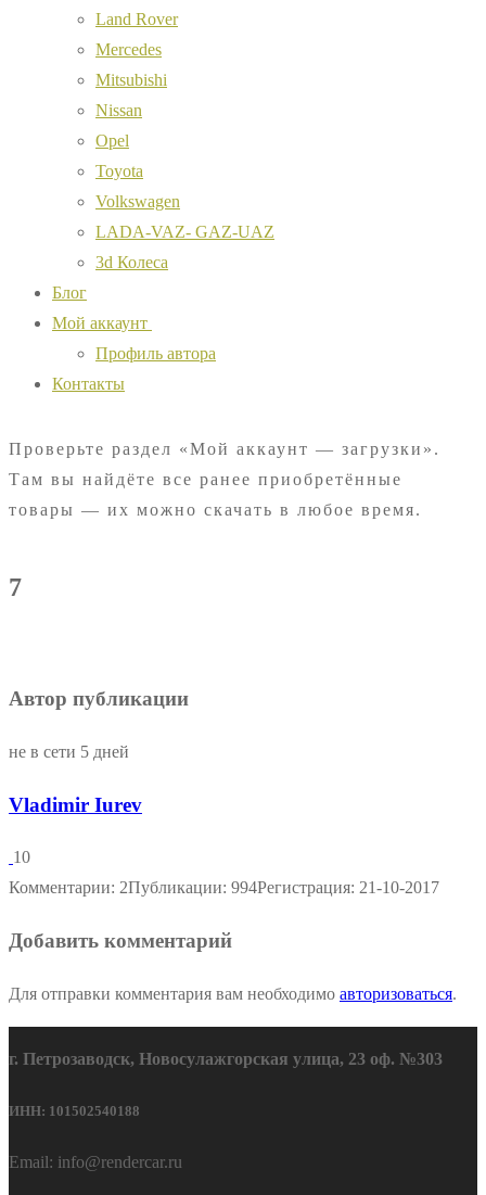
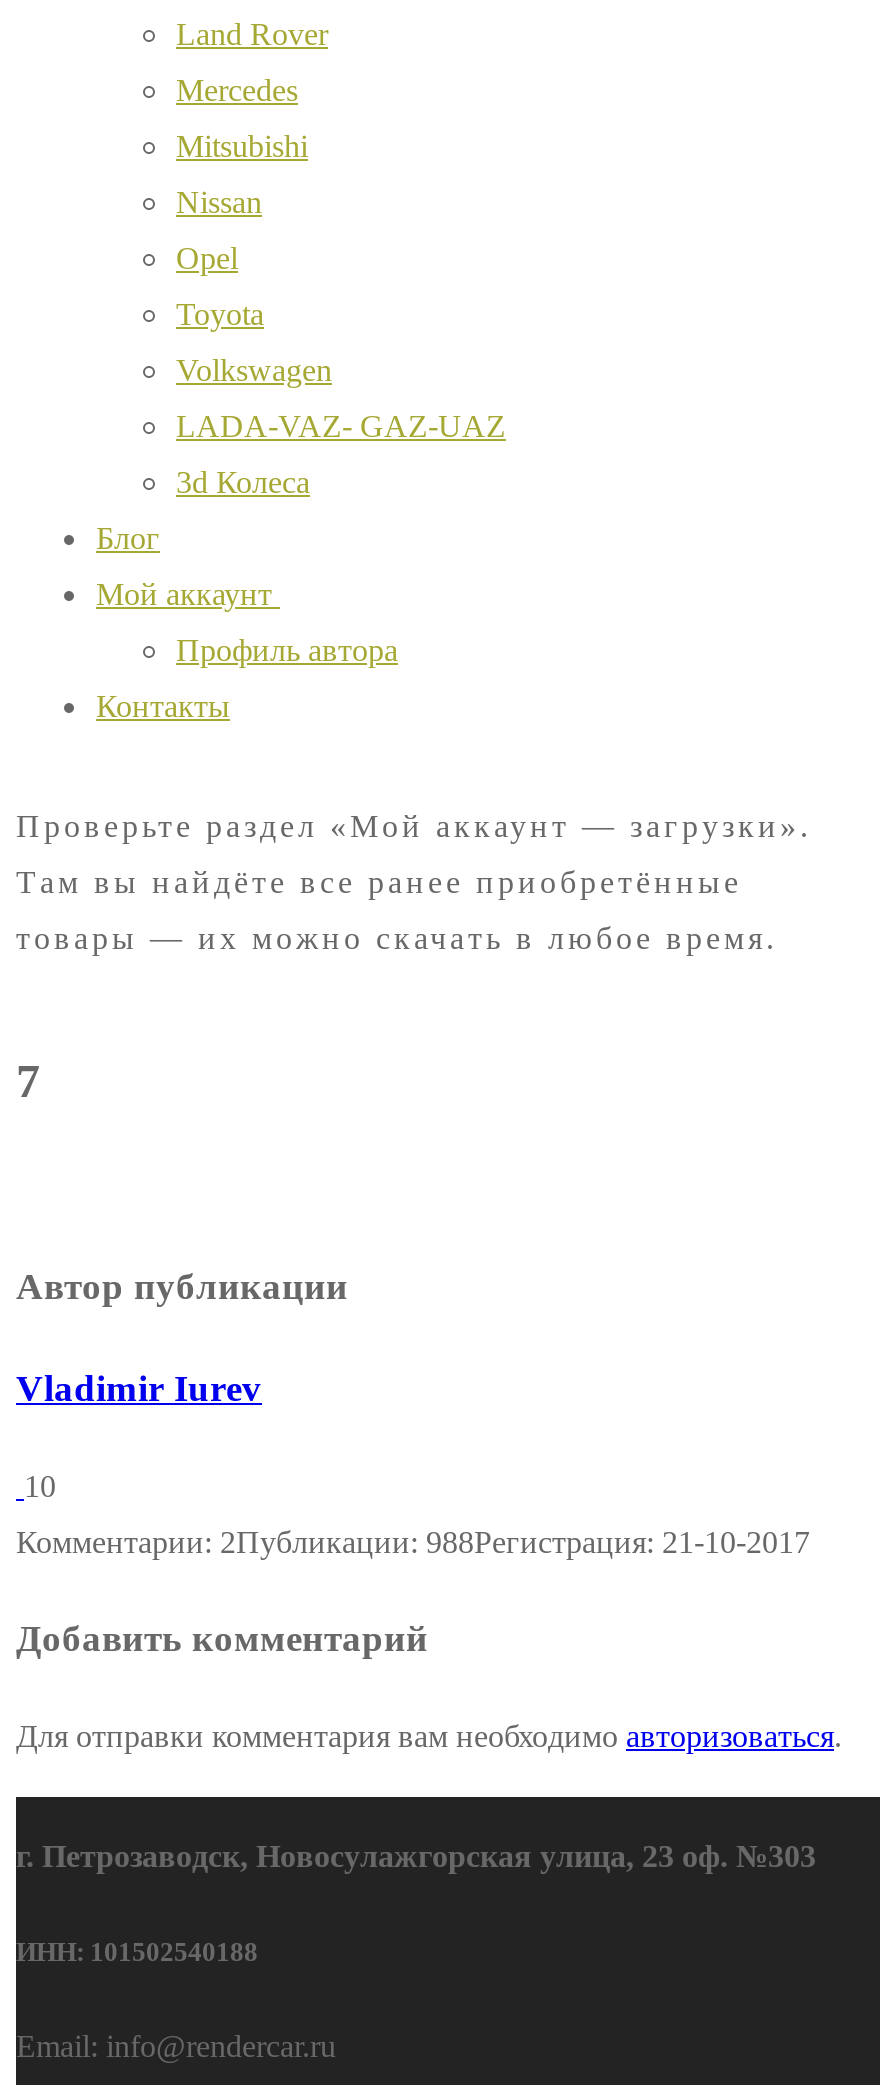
[9,742,129,761] не в сети 5 дней -> none
[9,878,439,897] Комментарии: 2Публикации: 994Регистрация: 21-10-2017 -> [16,1524,810,1558] Комментарии: 2Публикации: 988Регистрация: 21-10-2017

